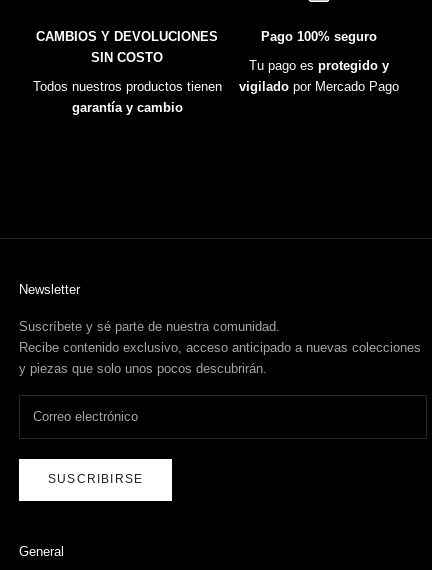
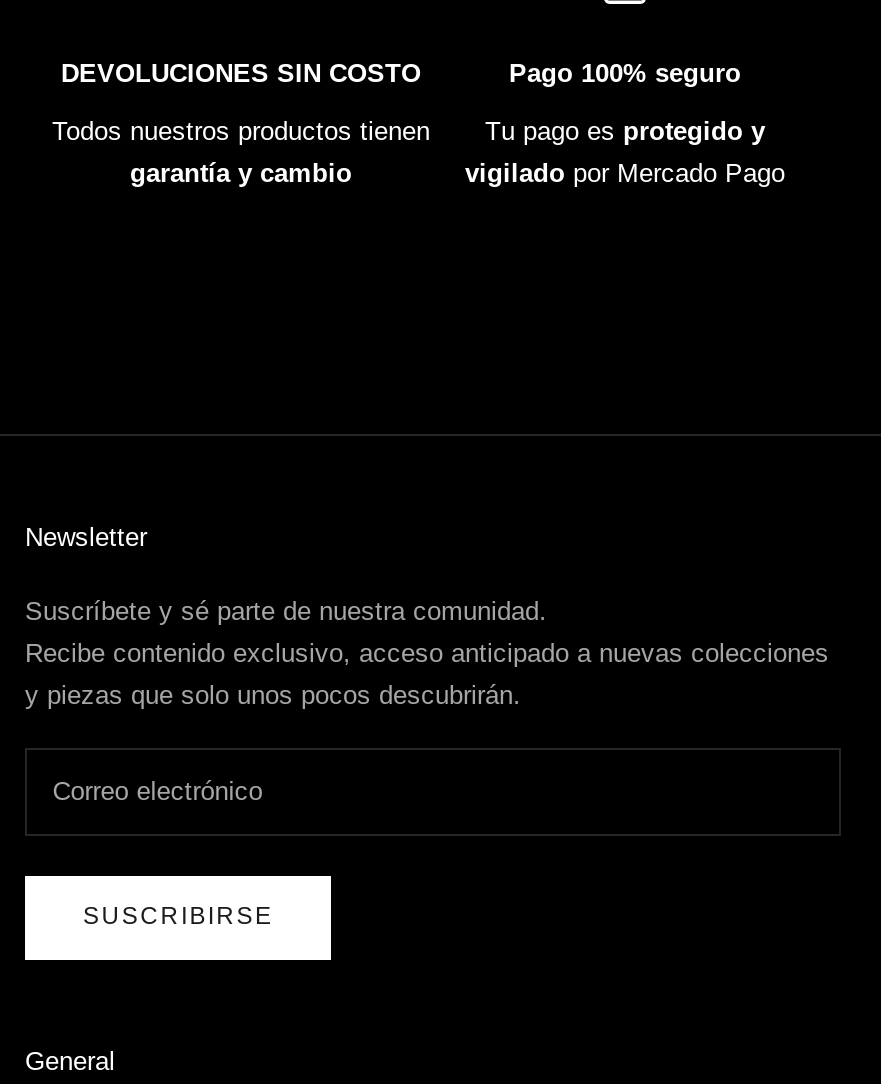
[36,29,218,65] CAMBIOS Y DEVOLUCIONES | SIN COSTO -> [61,58,421,88] DEVOLUCIONES SIN COSTO

